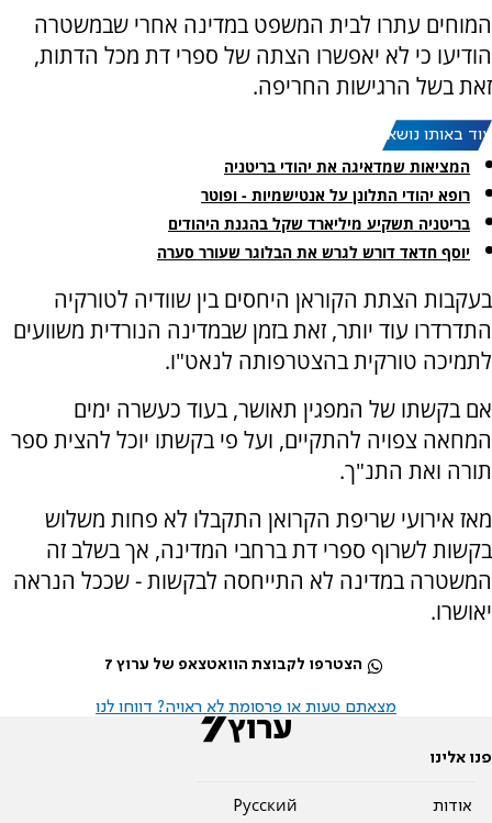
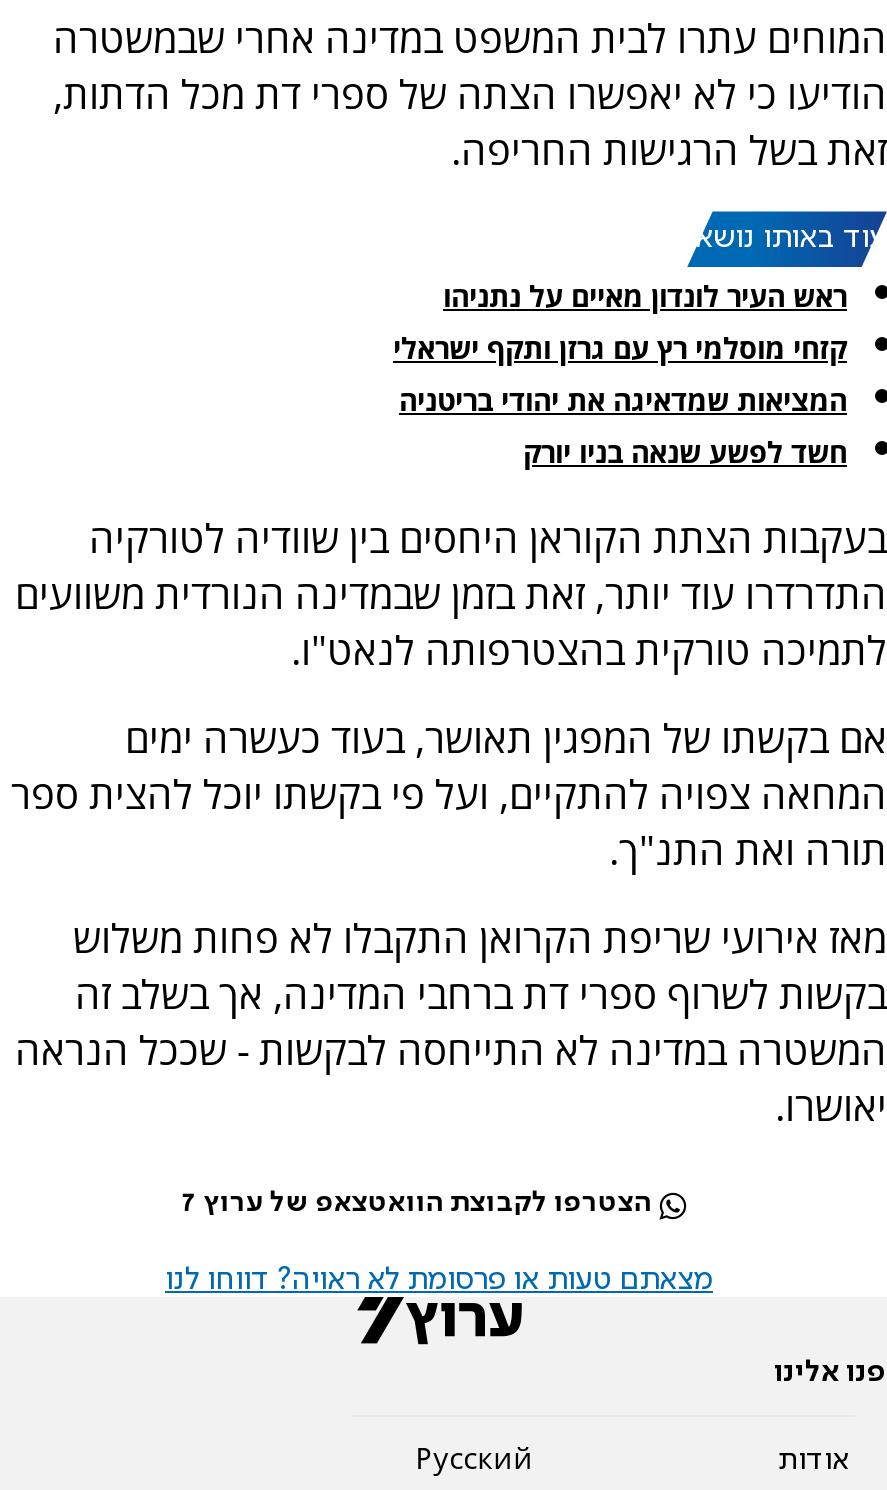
none -> [393,278,847,367] ראש העיר לונדון מאיים על נתניהו | קזחי מוסלמי רץ עם גרזן ותקף ישראלי
moved [224,156,470,177] -> [399,381,847,419]: המציאות שמדאיגה את יהודי בריטניה
[157,185,470,262] רופא יהודי התלונן על אנטישמיות - ופוטר | בריטניה תשקיע מיליארד שקל בהגנת היהודים | יוסף חדאד דורש לגרש את הבלוגר שעורר סערה -> [523,432,847,470] חשד לפשע שנאה בניו יורק

